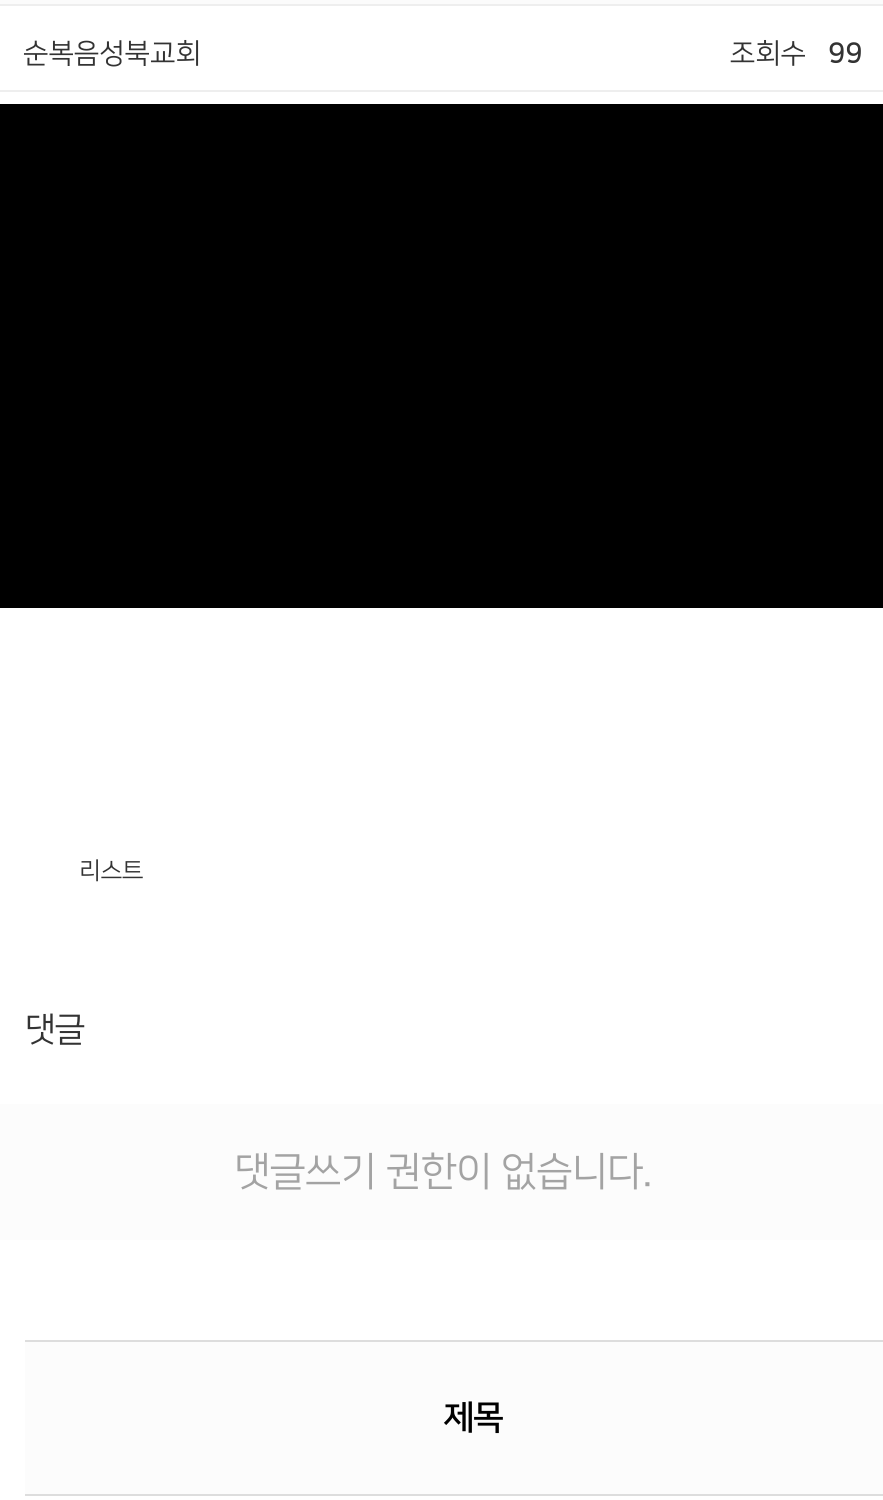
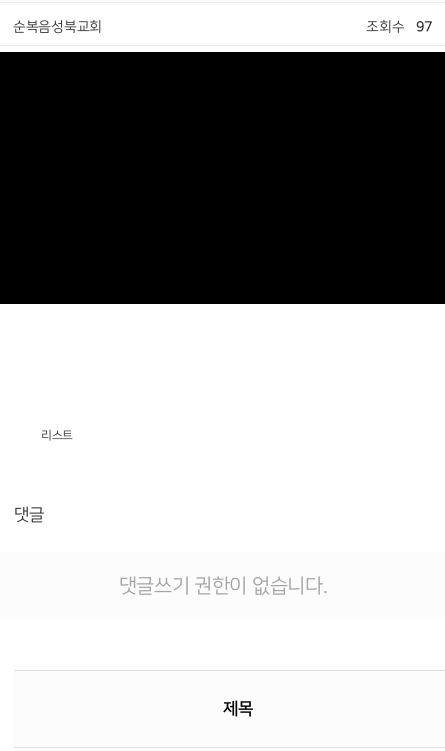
[730,38,863,70] 조회수 99 -> [366,19,433,35] 조회수 97

